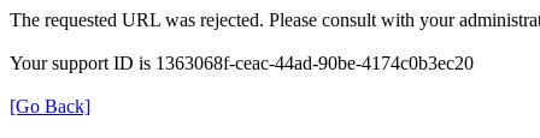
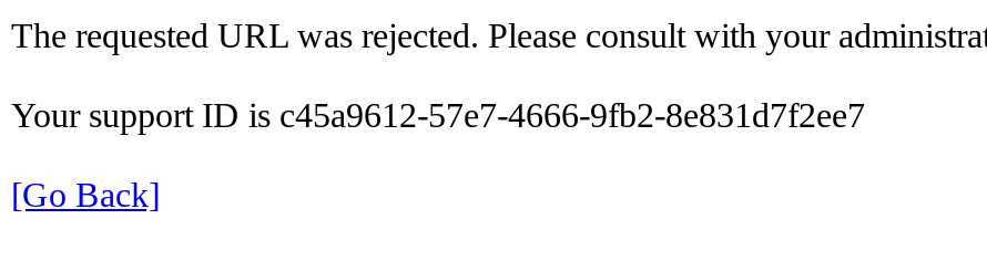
[10,53,474,73] Your support ID is 1363068f-ceac-44ad-90be-4174c0b3ec20 -> [11,96,865,134] Your support ID is c45a9612-57e7-4666-9fb2-8e831d7f2ee7

